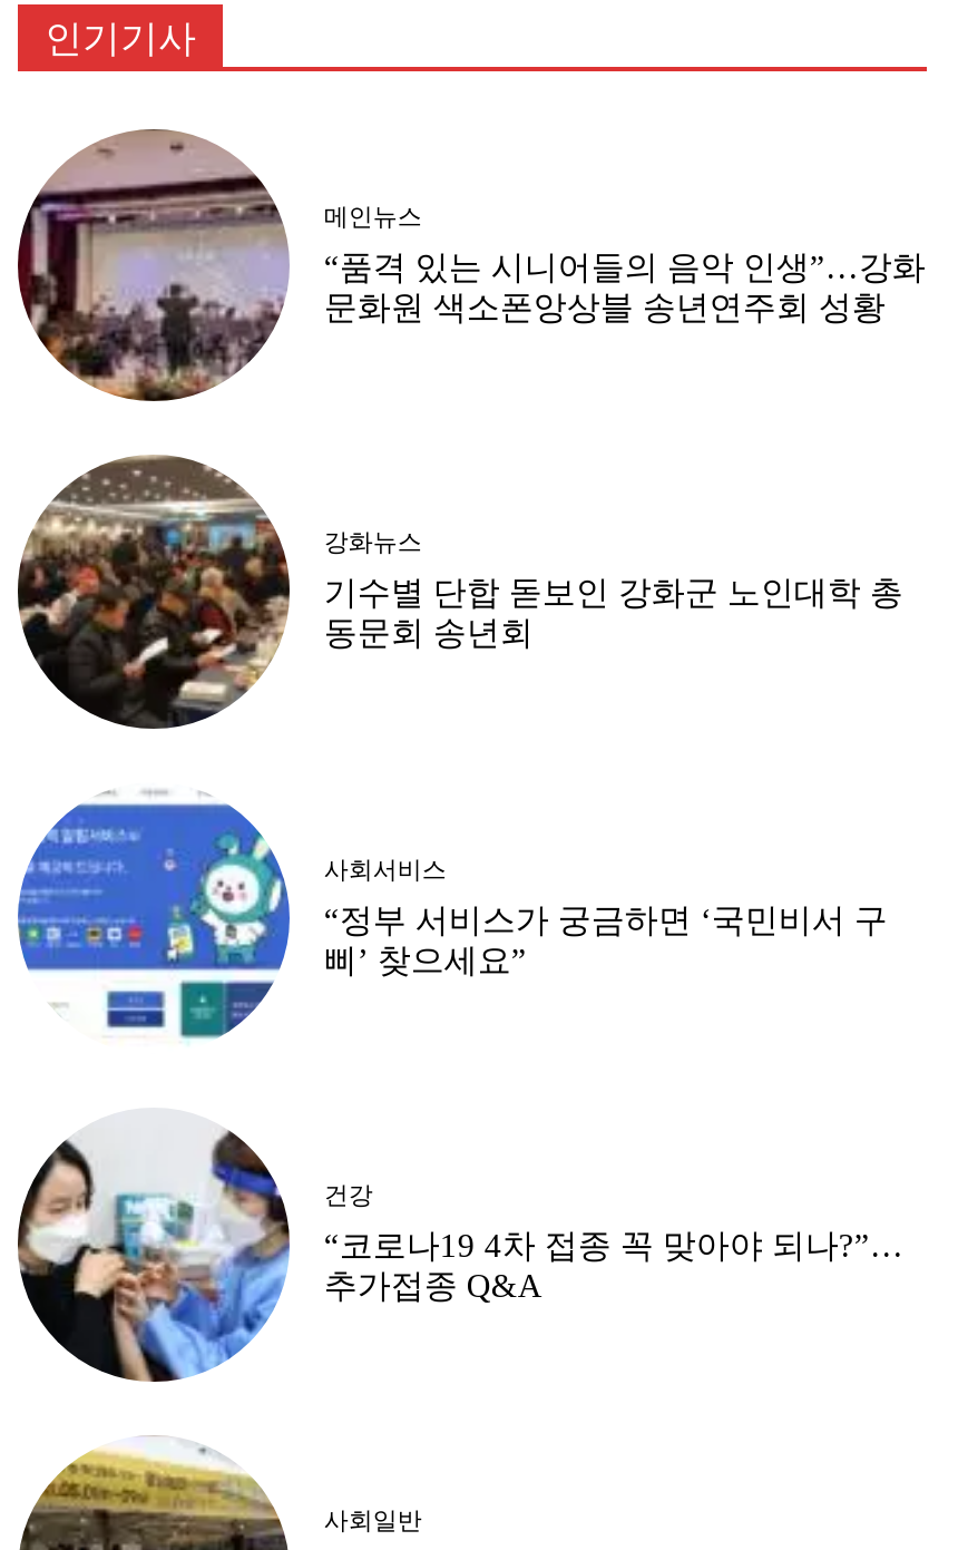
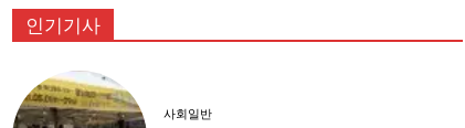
[18,129,925,403] [image] | 메인뉴스 | “품격 있는 시니어들의 음악 인생”…강화 | 문화원 색소폰앙상블 송년연주회 성황 -> none
[18,455,903,731] [image] | 강화뉴스 | 기수별 단합 돋보인 강화군 노인대학 총 | 동문회 송년회 -> none
[16,789,888,1043] [image] | 사회서비스 | “정부 서비스가 궁금하면 ‘국민비서 구 | 삐’ 찾으세요” -> none
[18,1130,903,1386] [image] | 건강 | “코로나19 4차 접종 꼭 맞아야 되나?”… | 추가접종 Q&A -> none

